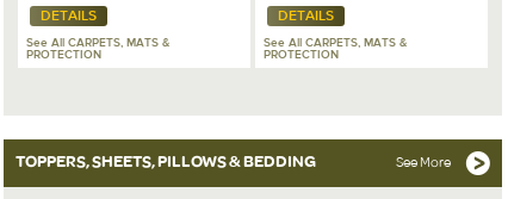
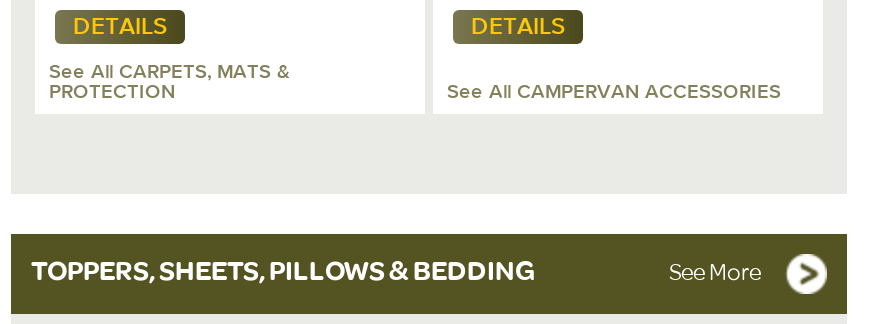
[264,36,407,61] See All CARPETS, MATS & | PROTECTION -> [447,80,781,102] See All CAMPERVAN ACCESSORIES

